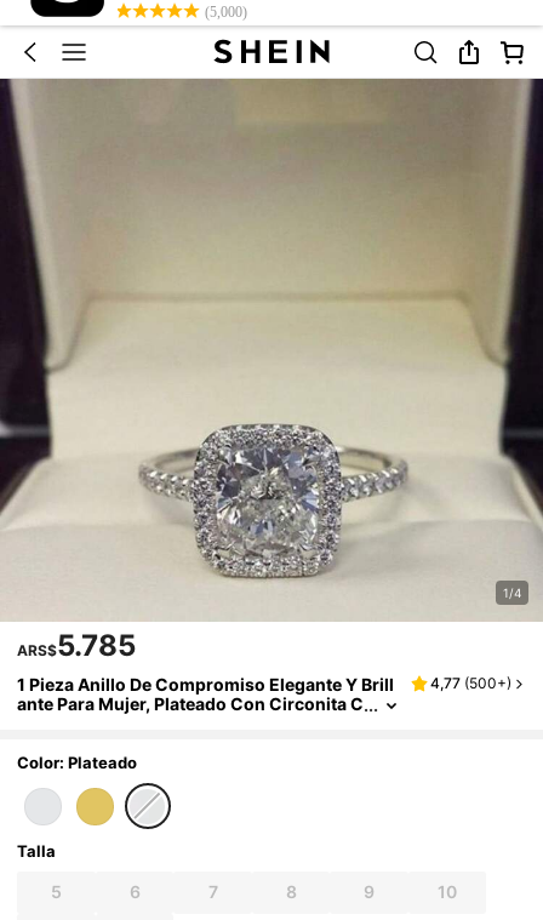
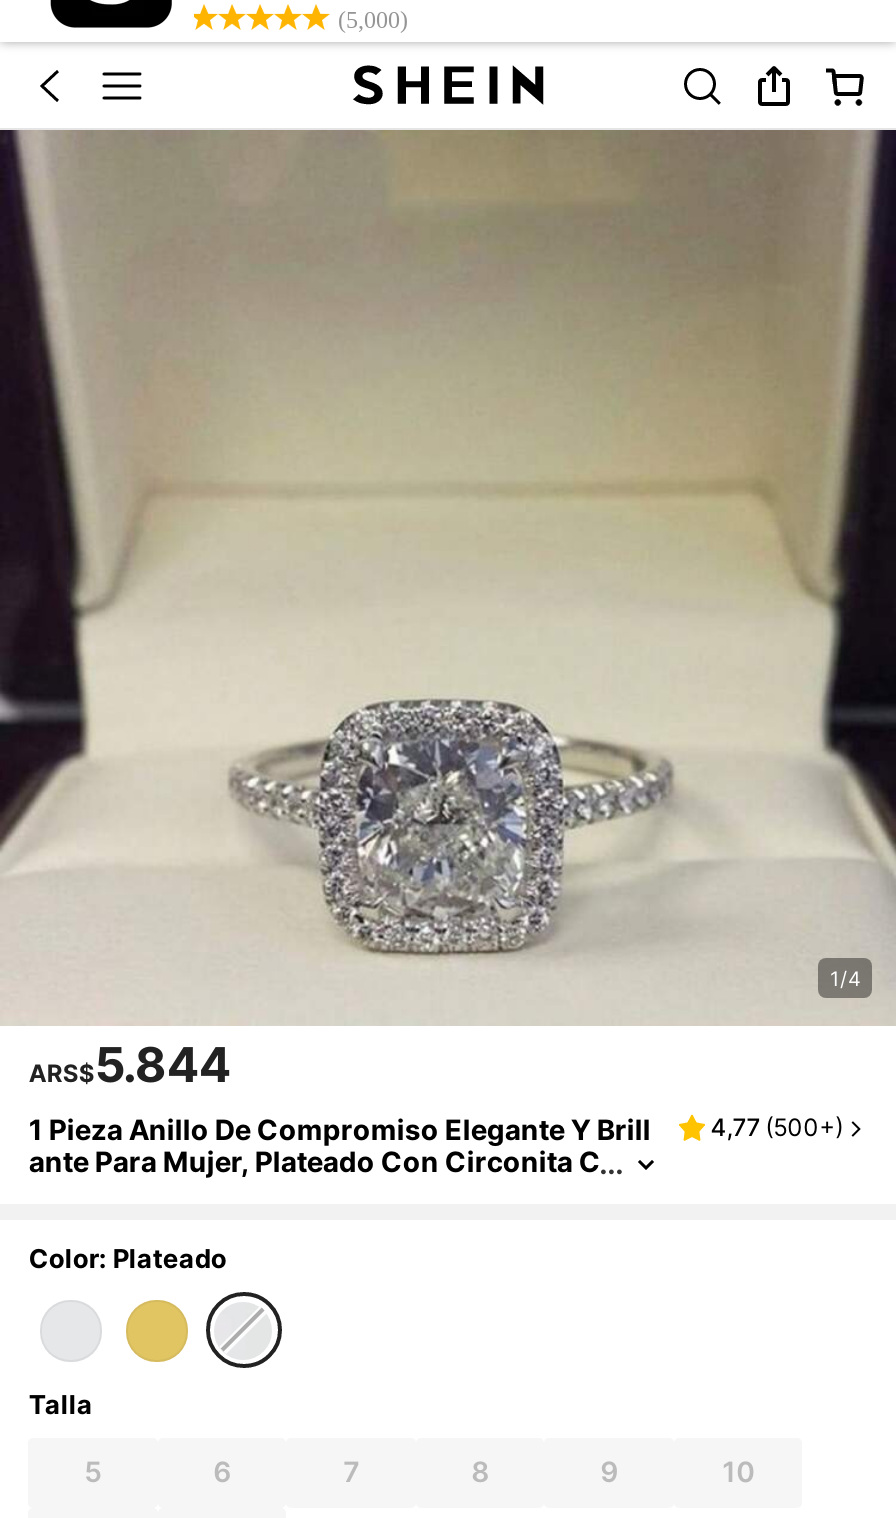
[17,628,136,663] ARS$5.785 -> [29,1036,231,1094] ARS$5.844

